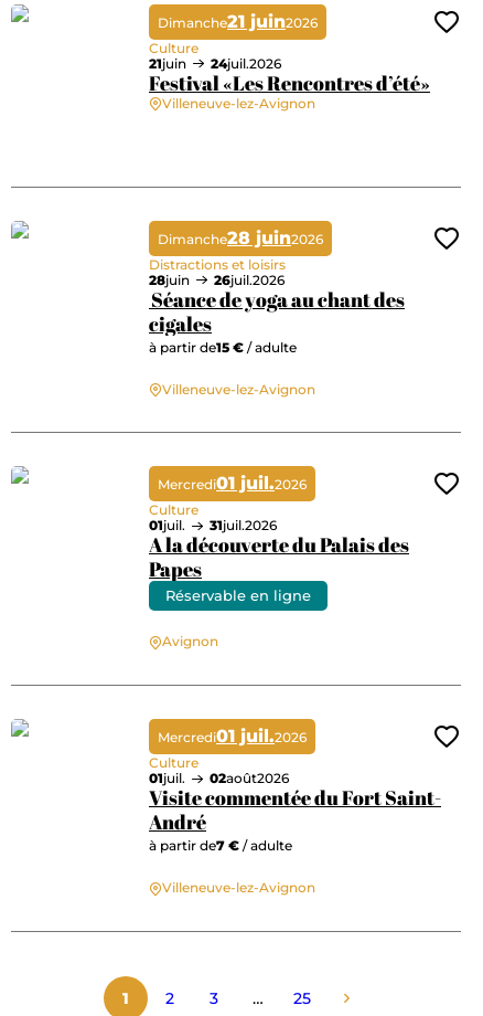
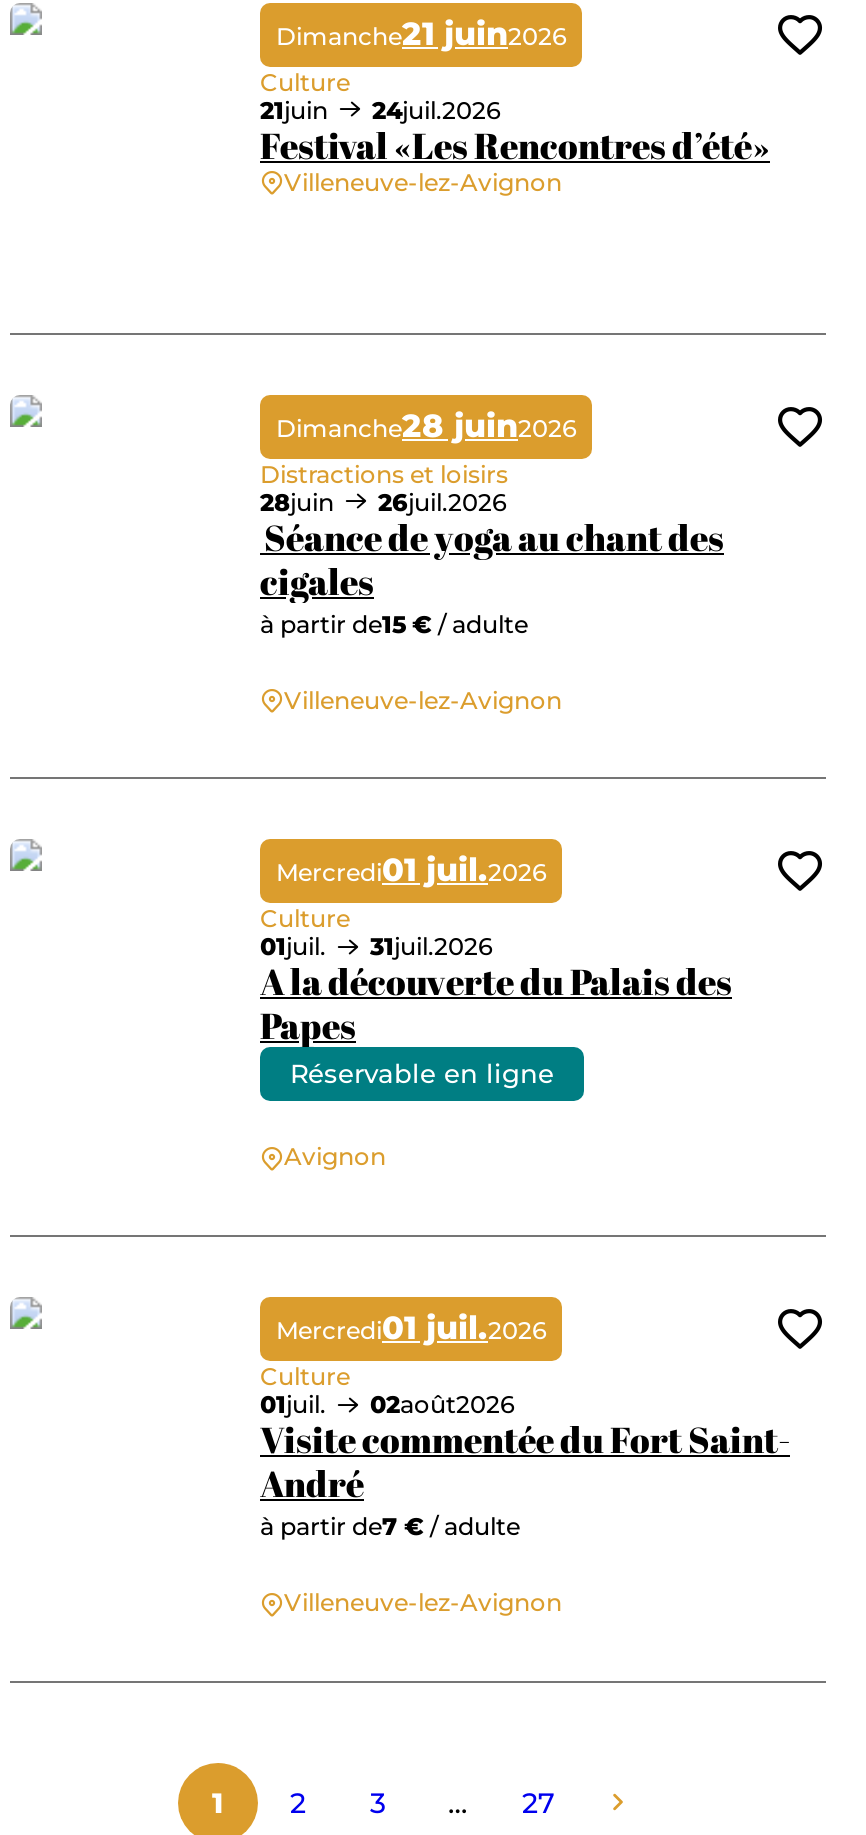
[293,988,311,1008] 25 -> [522,1785,554,1821] 27

